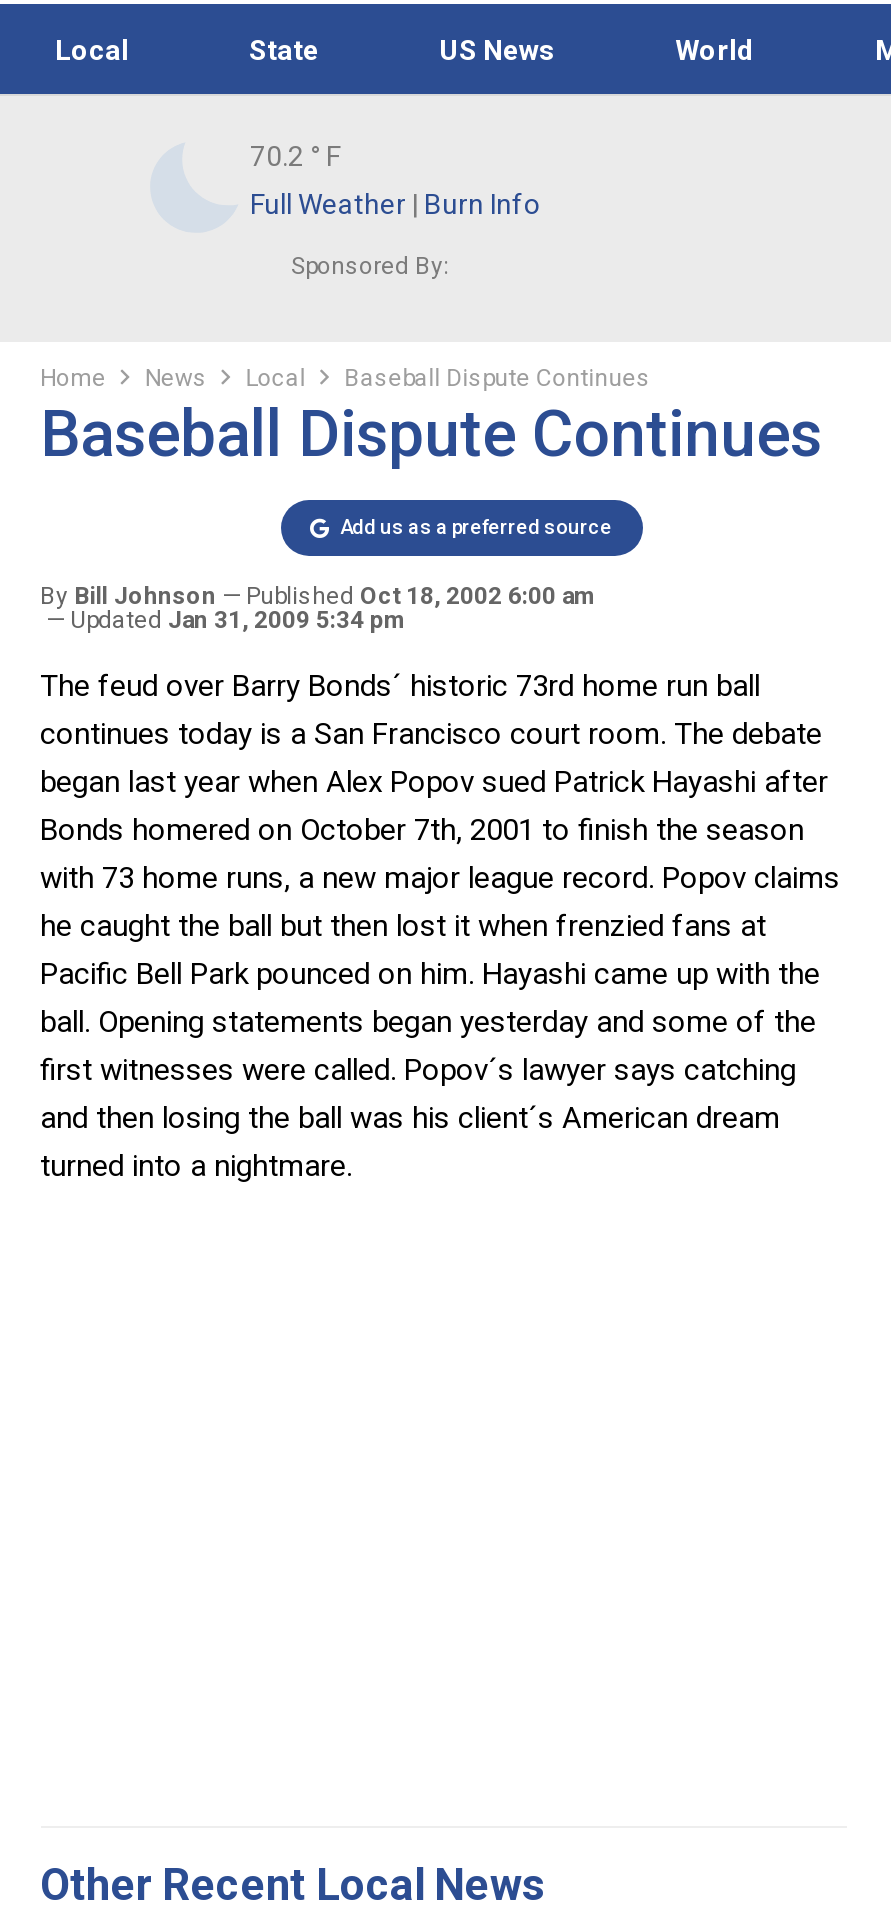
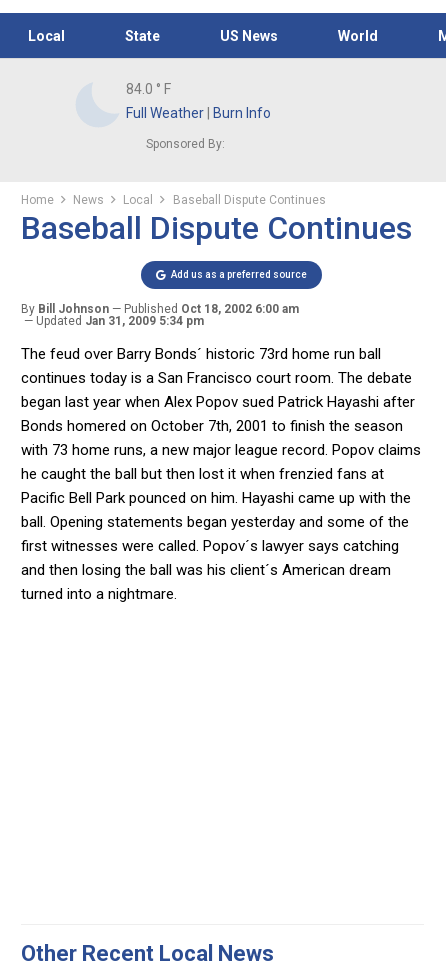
[250,140,340,172] 70.2 ° F -> [125,81,170,97] 84.0 ° F

